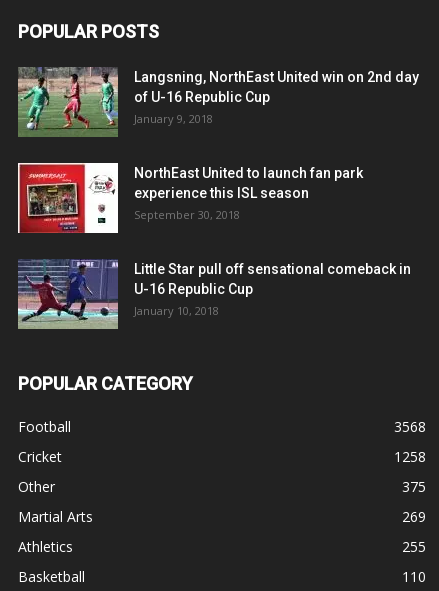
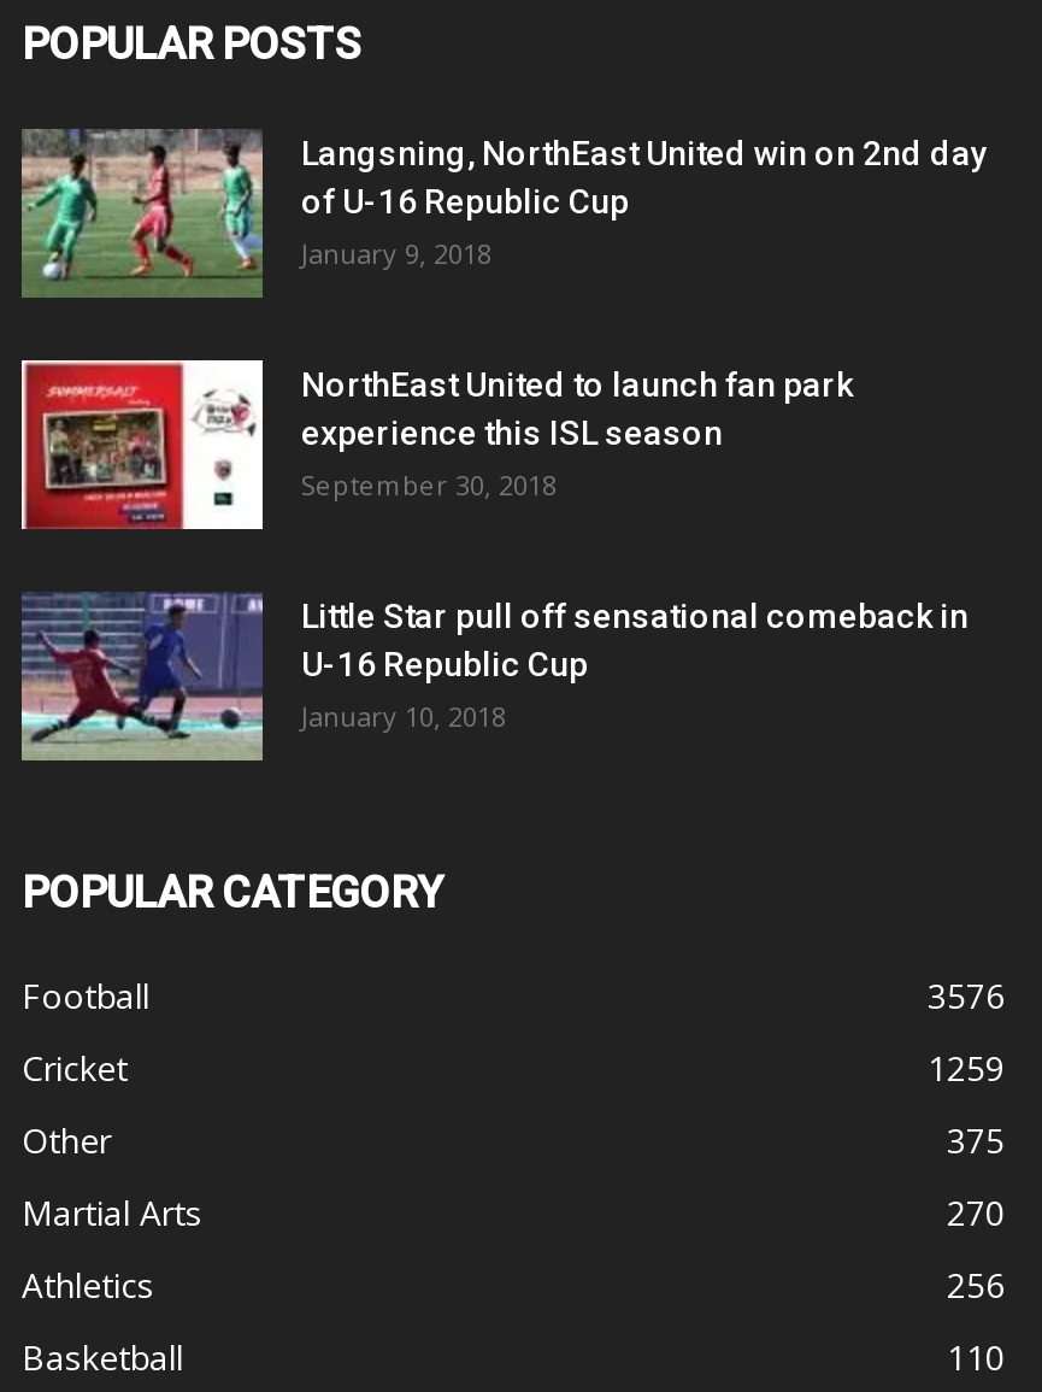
[394,417,426,436] 3568 -> [928,972,1005,1017] 3576
[394,447,426,466] 1258 -> [928,1044,1005,1090] 1259
[402,507,426,526] 269 -> [947,1189,1005,1234] 270
[402,537,426,556] 255 -> [947,1261,1005,1307] 256

